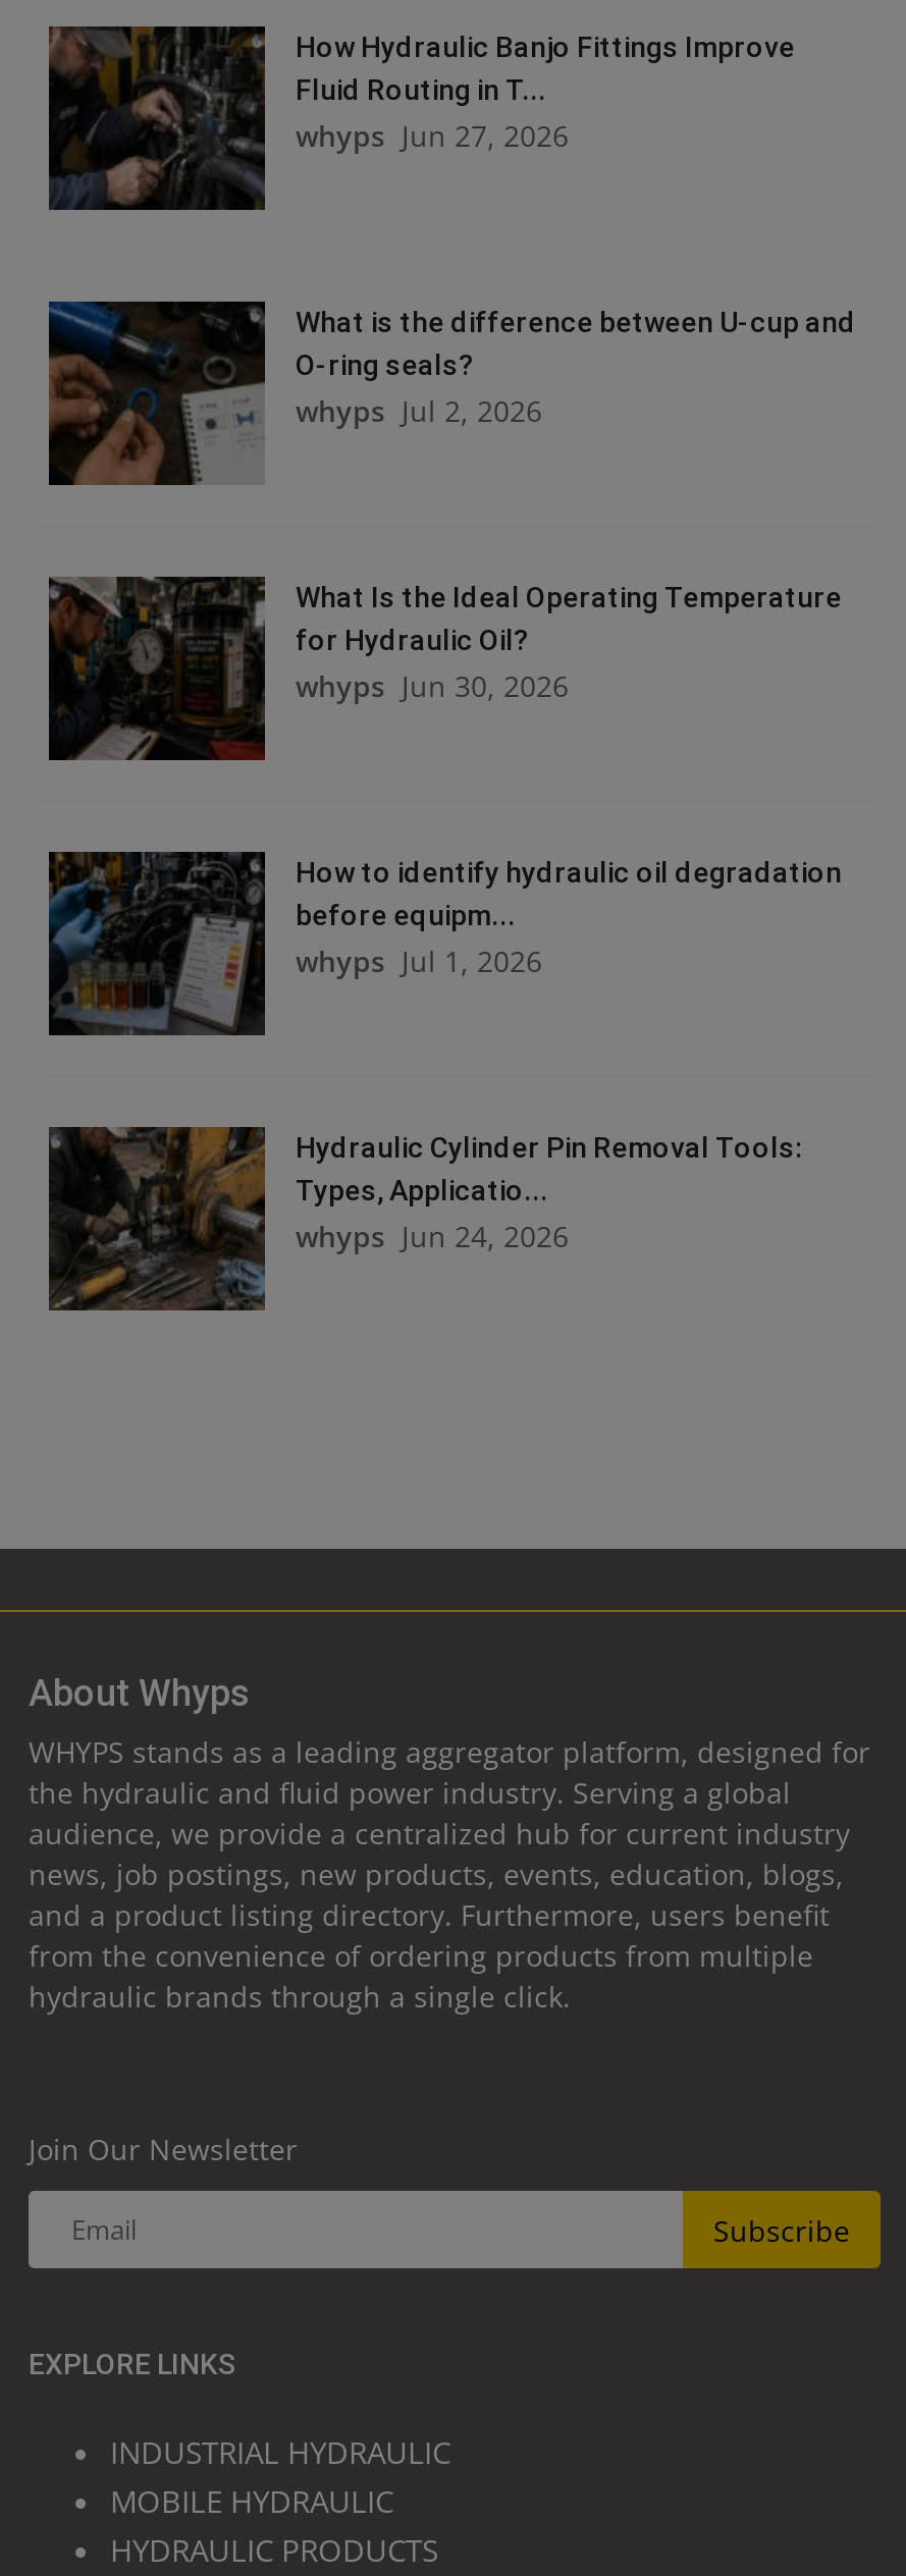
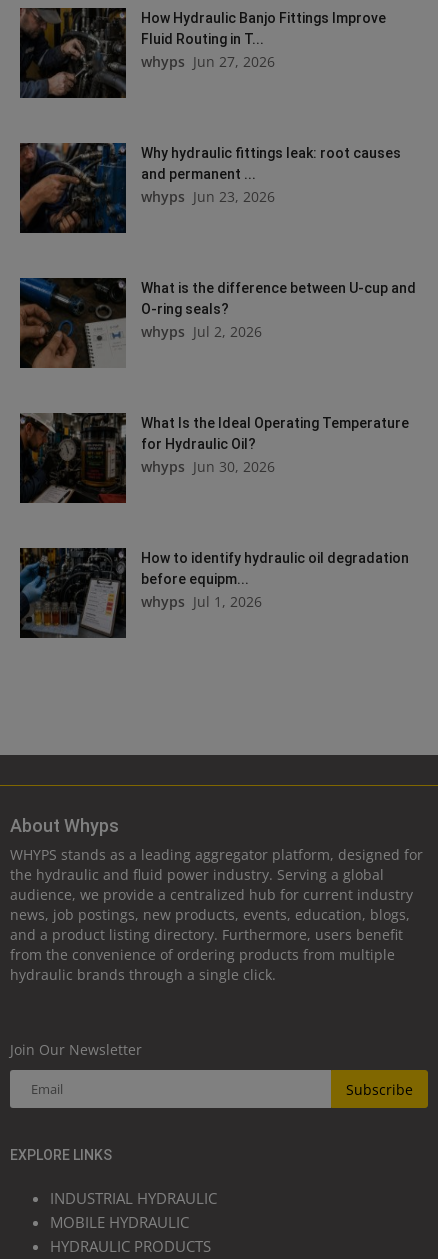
none -> [19,142,401,233] [image] | Why hydraulic fittings leak: root causes | and permanent ... | whyps Jun 23, 2026
moved [47,300,856,981] -> [19,277,416,611]: [image] | What is the difference between U-cup and | O-ring seals? | ... | before equipm... | whyps Jul 1, 2026
[47,1125,803,1312] [image] | Hydraulic Cylinder Pin Removal Tools: | Types, Applicatio... | whyps Jun 24, 2026 -> none

